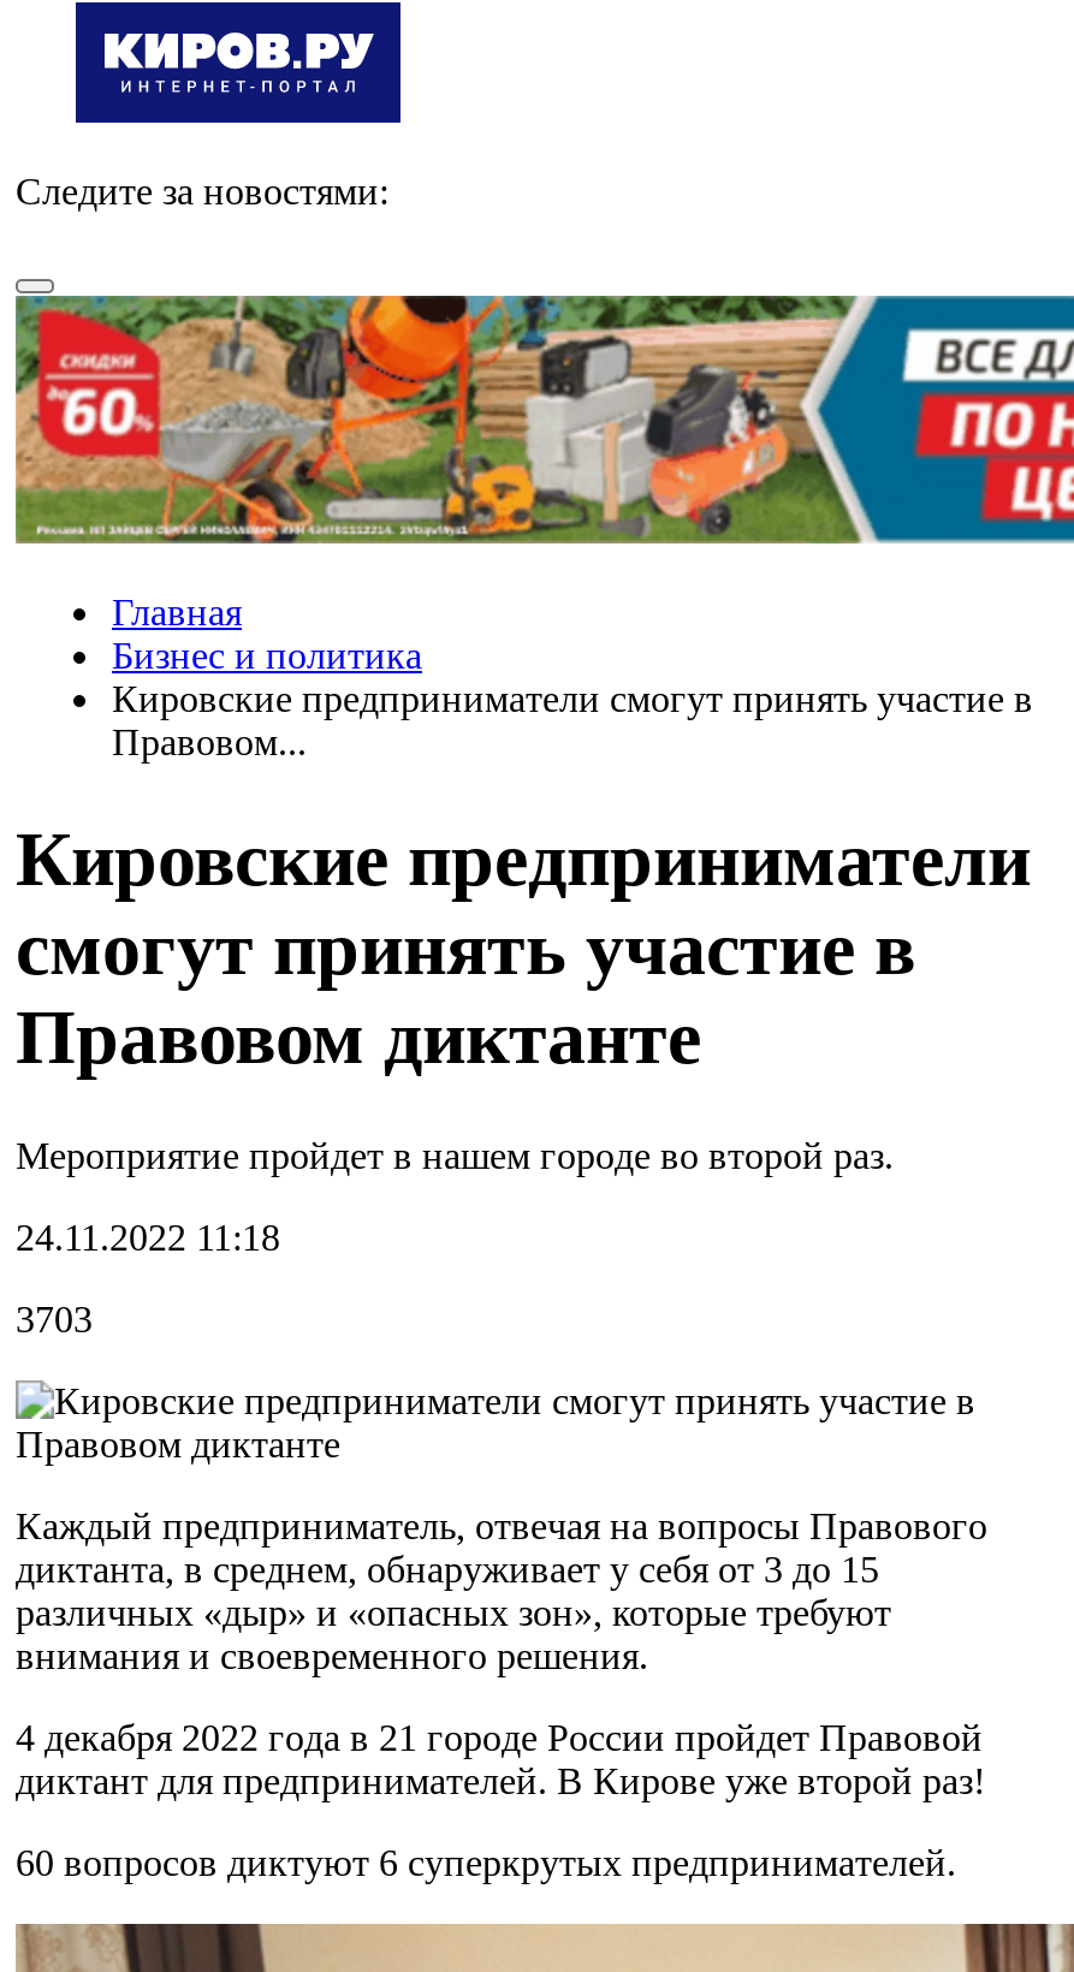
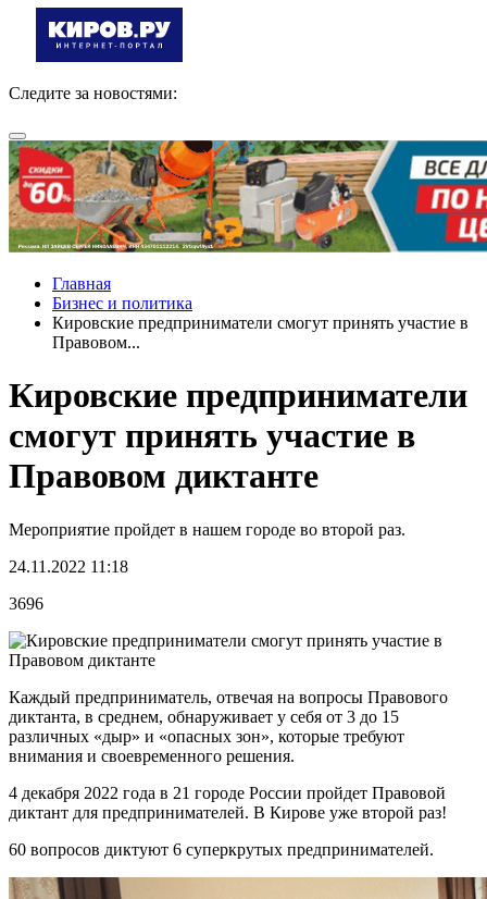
[16,1298,93,1339] 3703 -> [9,594,43,613] 3696

